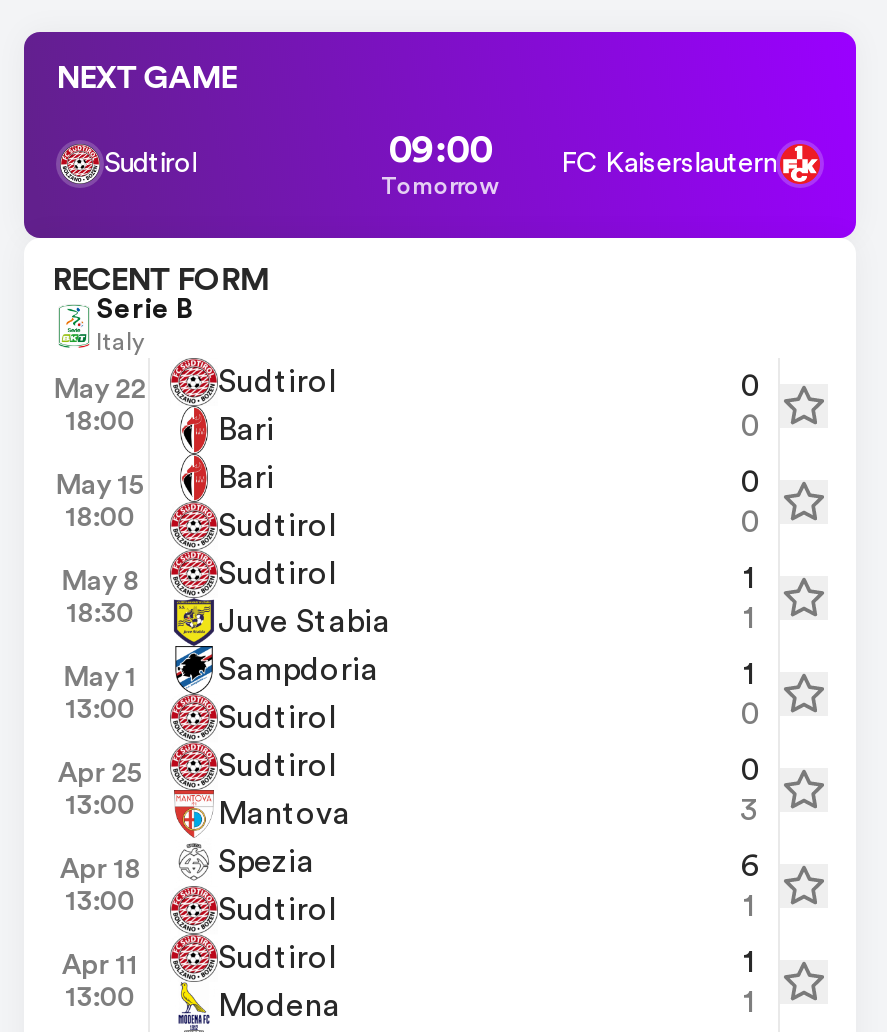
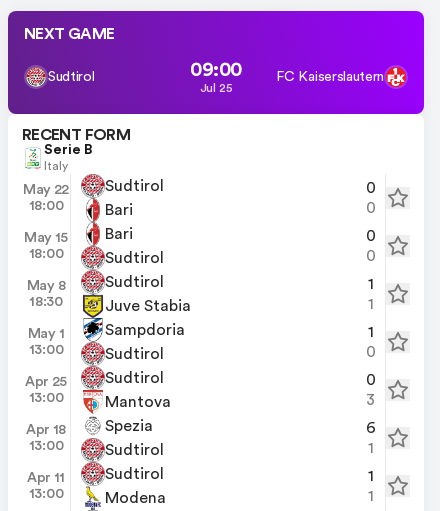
[381,174,499,198] Tomorrow -> [200,82,232,94] Jul 25

